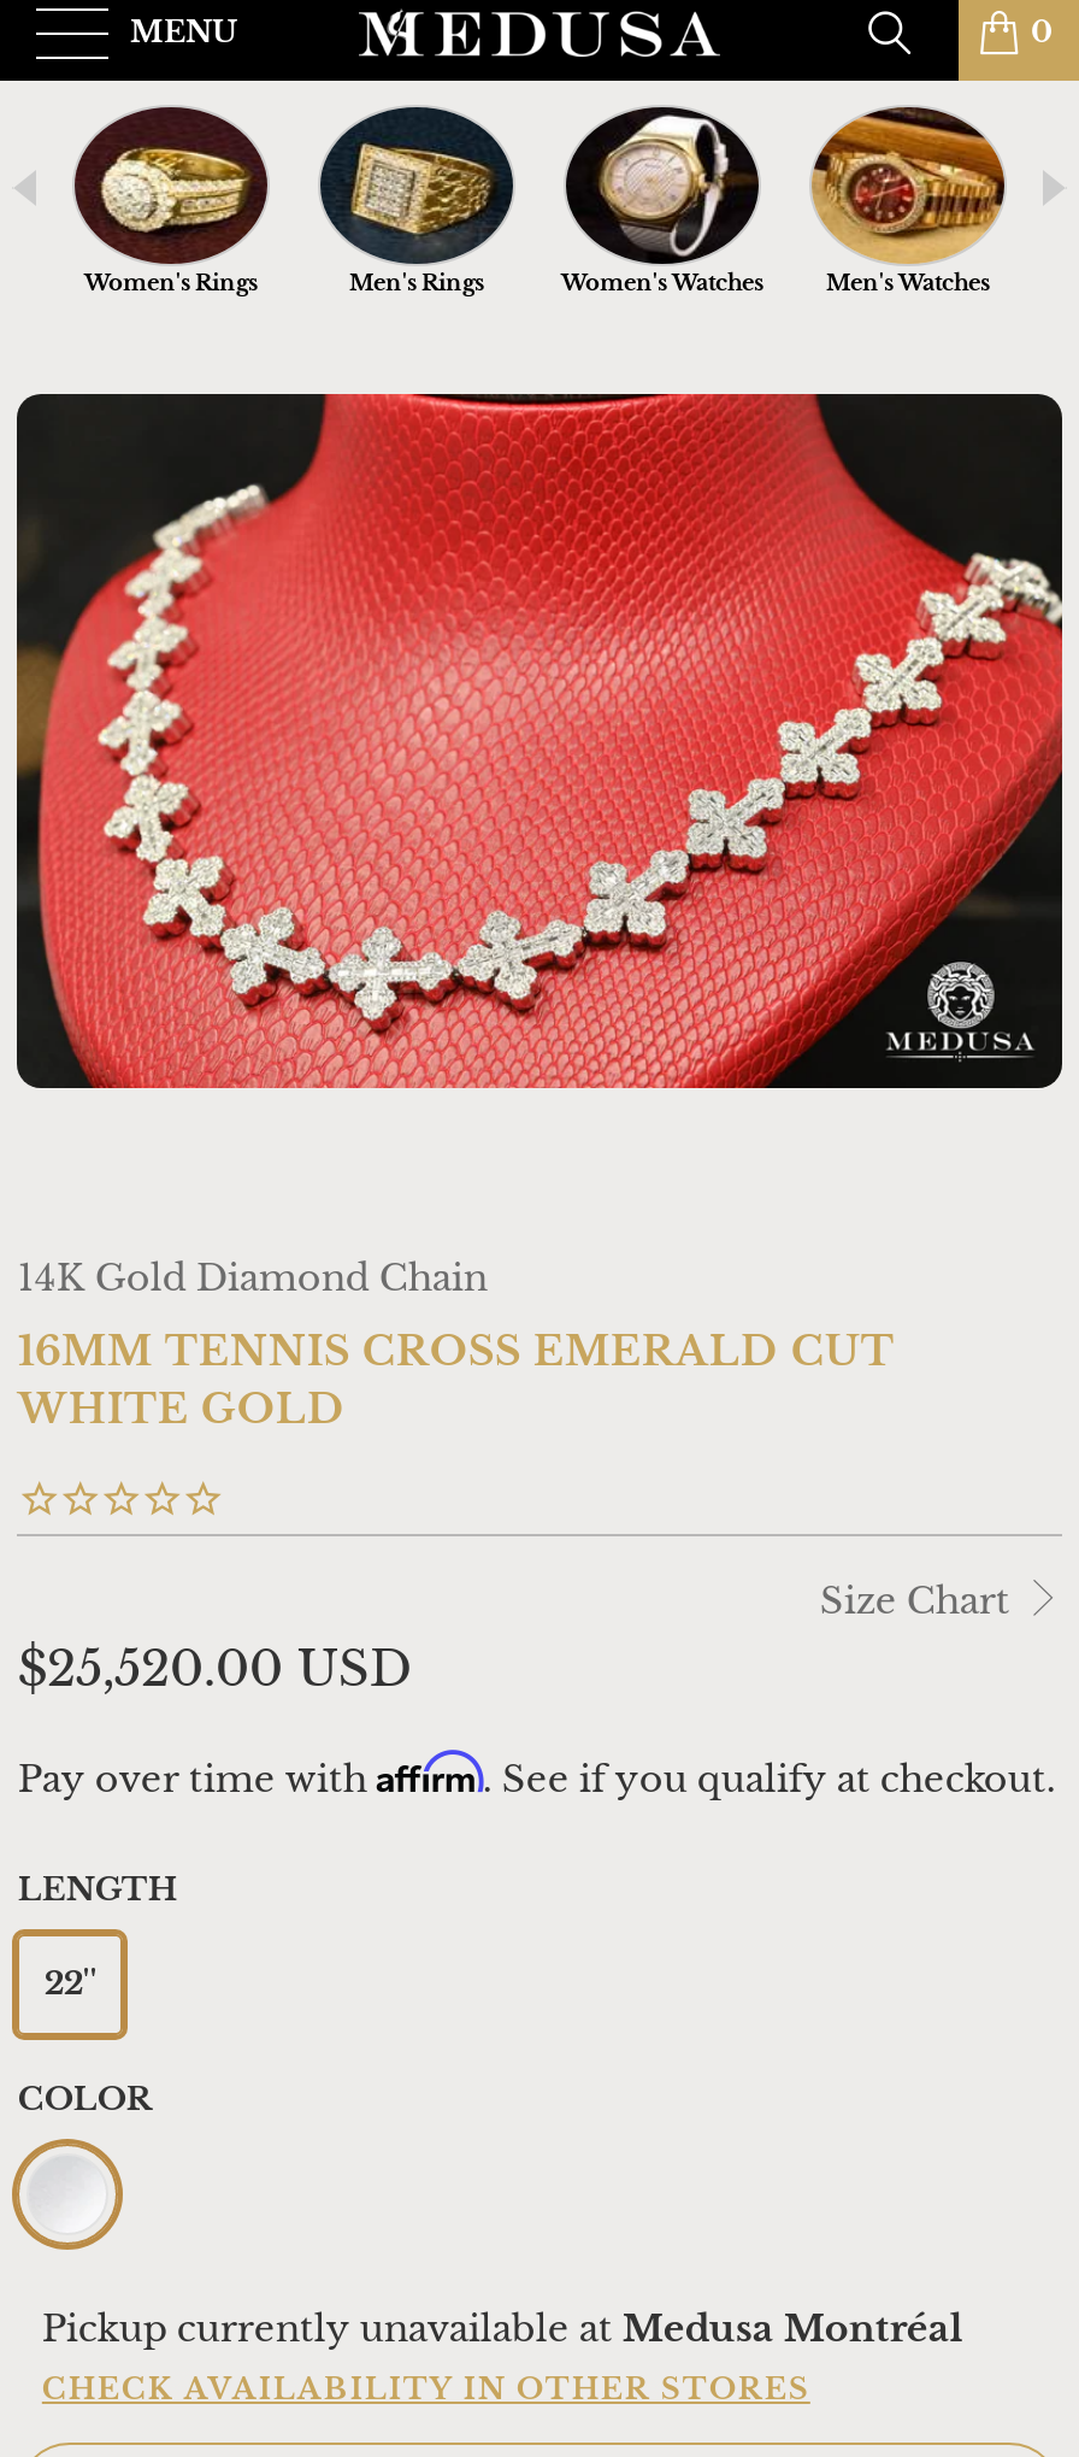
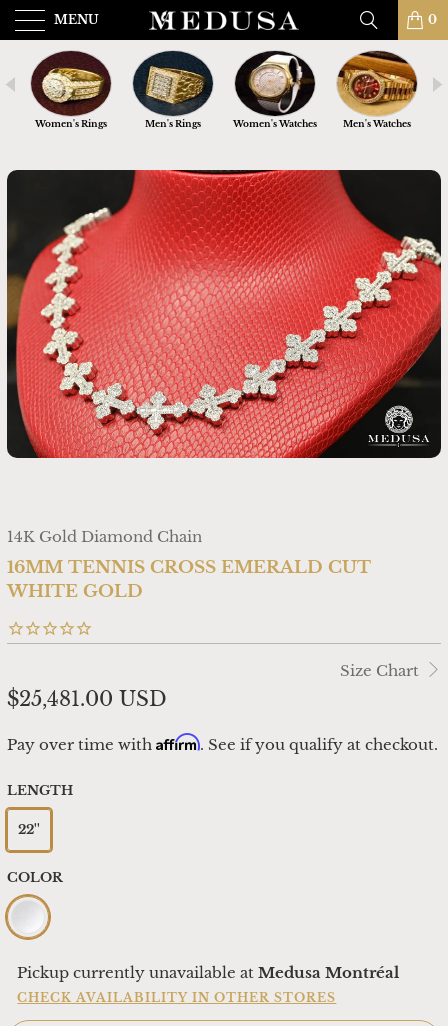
[18,1640,413,1698] $25,520.00 USD -> [7,687,167,711] $25,481.00 USD

